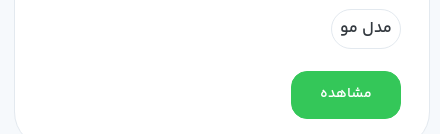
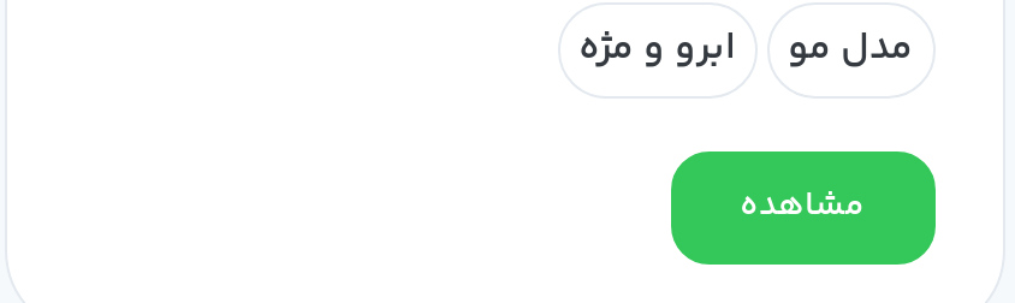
none -> [578,19,735,80] ابرو و مژه

